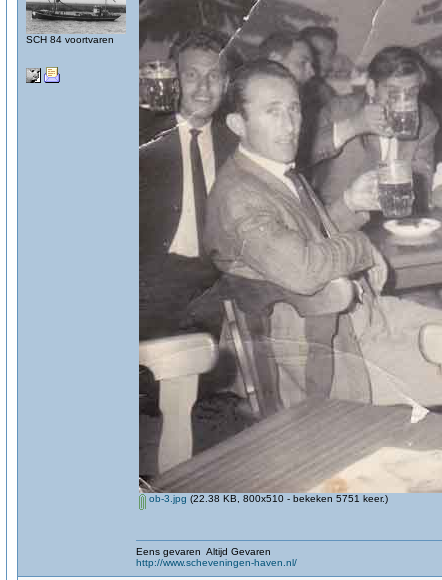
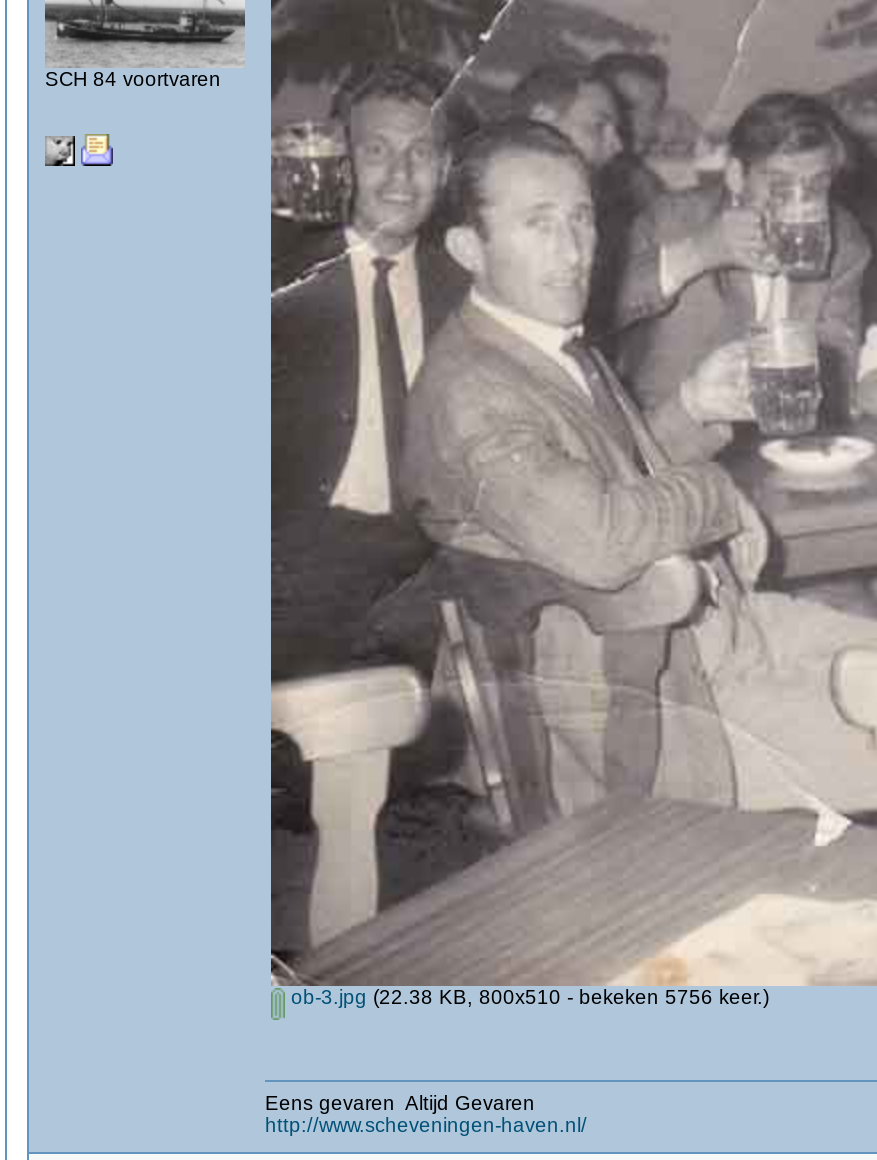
[146,493,388,504] ob-3.jpg(22.38 KB, 800x510 - bekeken 5751 keer.) -> [285,986,769,1008] ob-3.jpg(22.38 KB, 800x510 - bekeken 5756 keer.)

